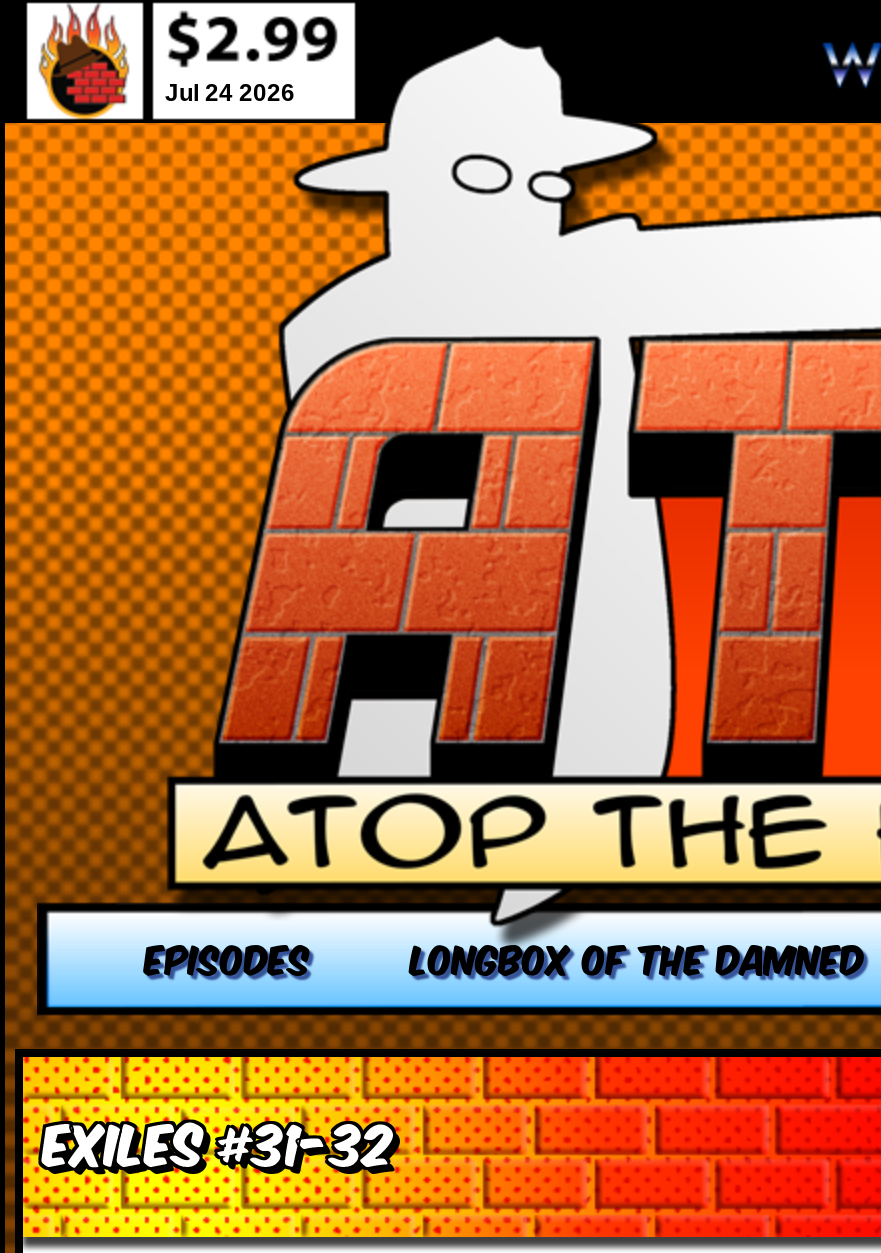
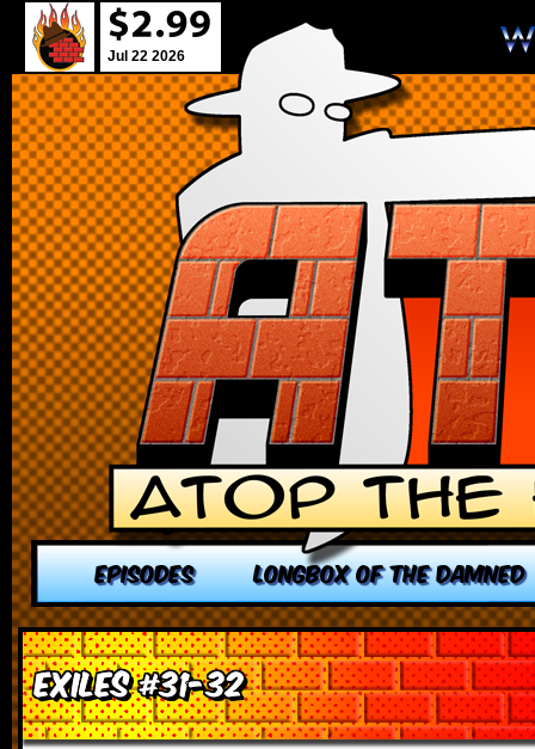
[165,79,295,107] Jul 24 2026 -> [107,48,185,65] Jul 22 2026

